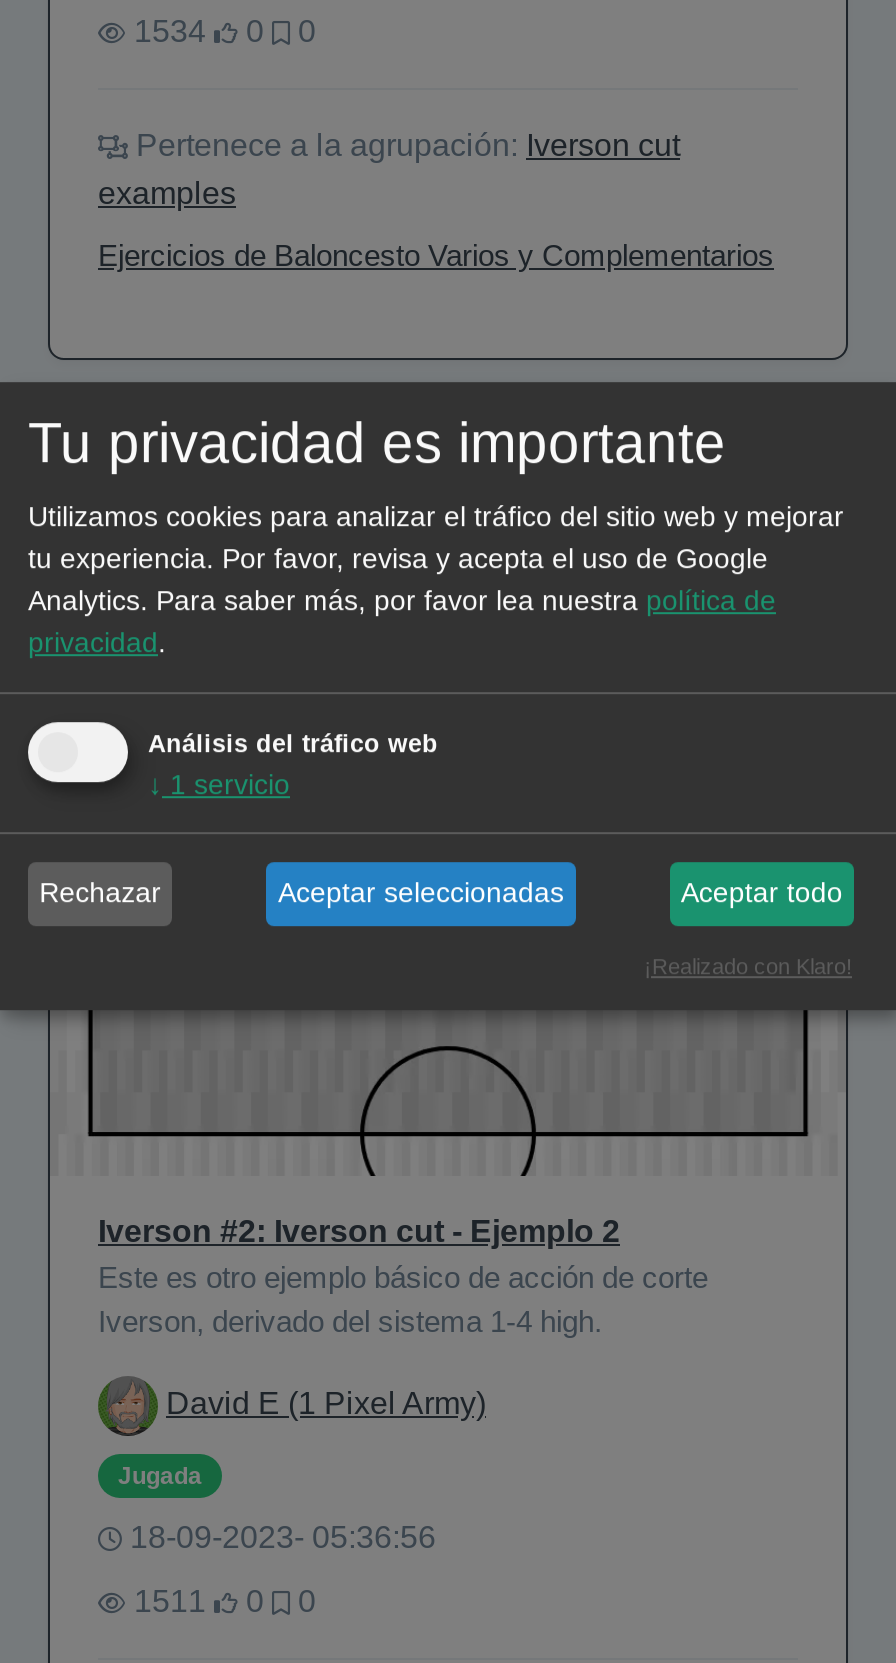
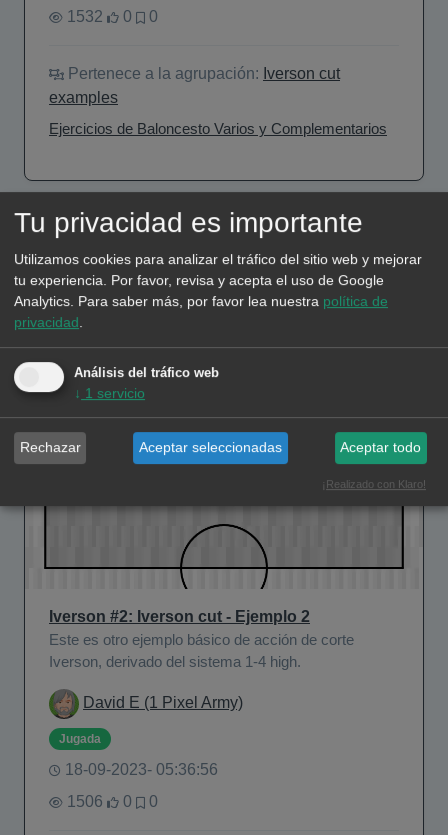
[126,14,316,48] 1534 0 0 -> [63,8,158,25] 1532 0 0
[126,1584,316,1618] 1511 0 0 -> [63,793,158,810] 1506 0 0

